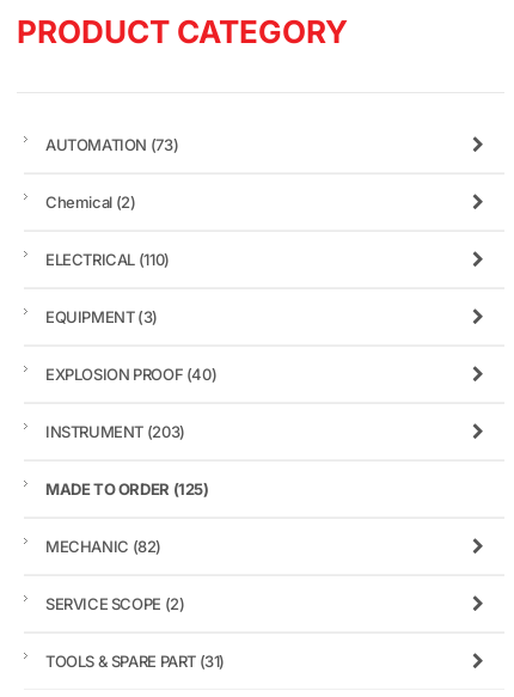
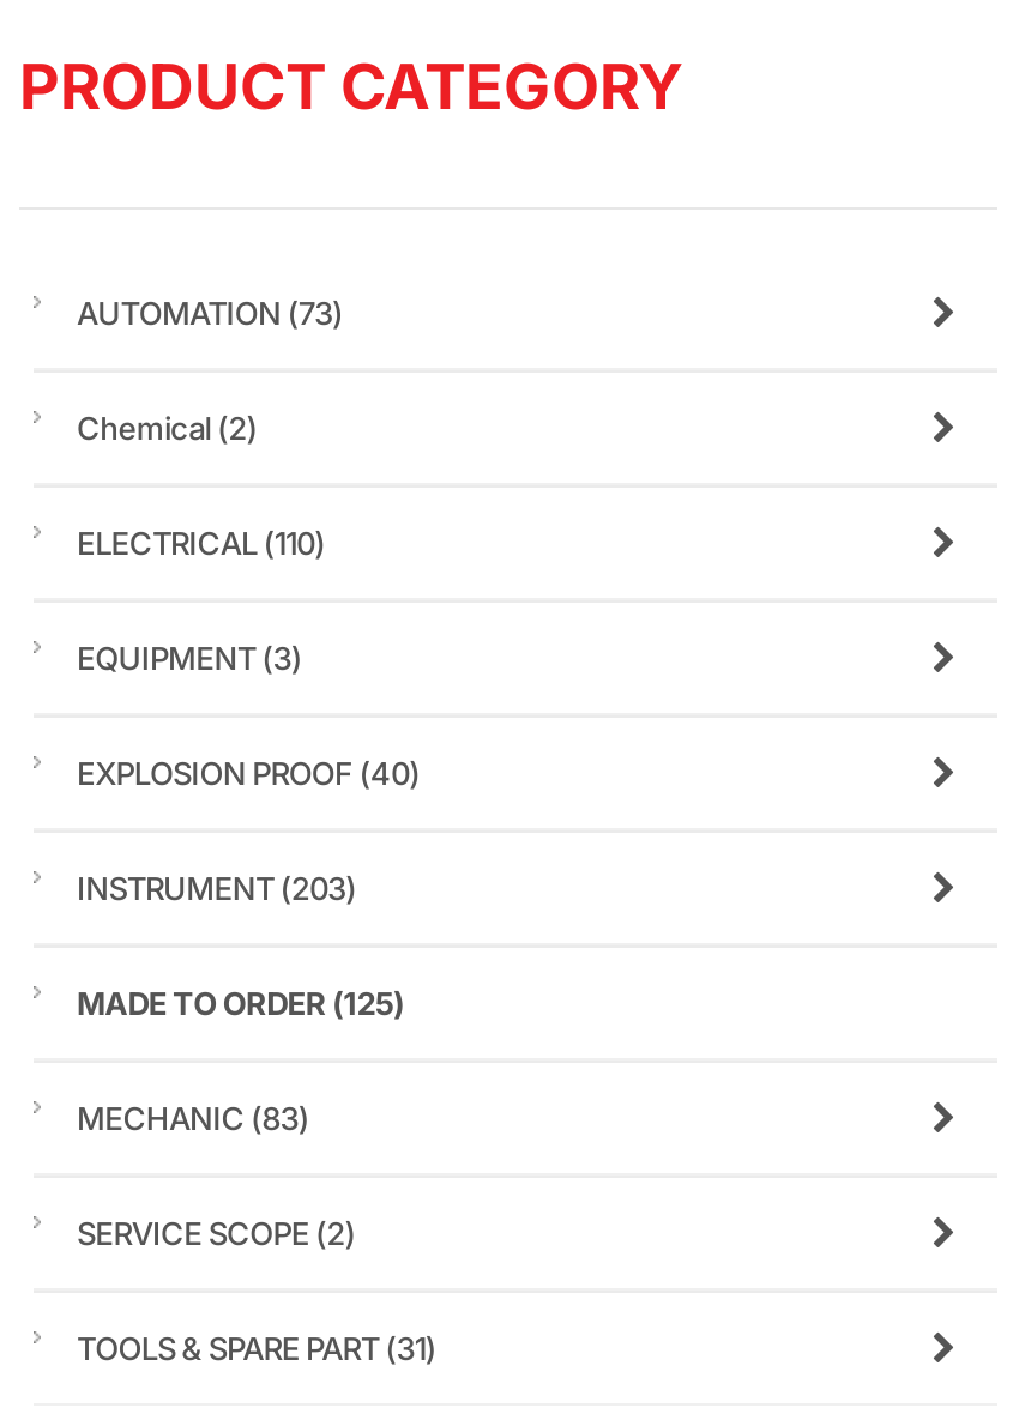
[45,537,161,556] MECHANIC (82) -> [77,1100,309,1138] MECHANIC (83)

